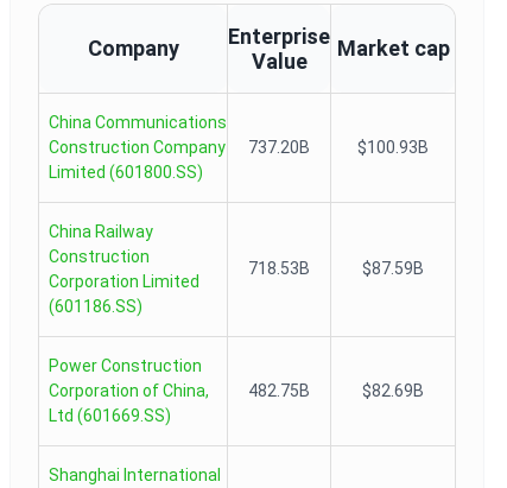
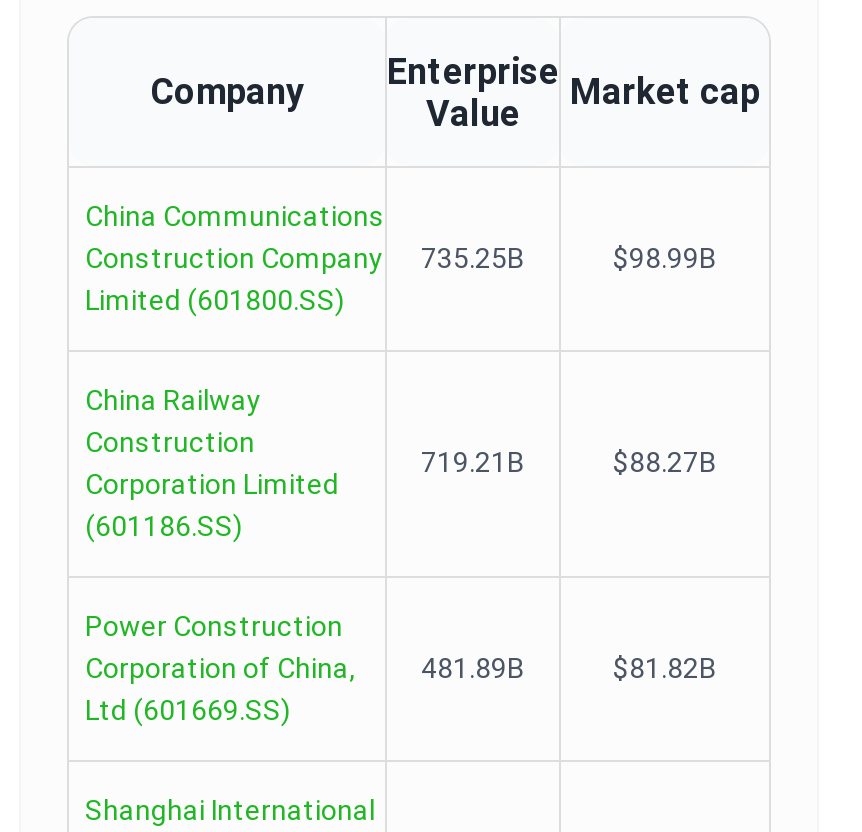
[248,138,429,157] 737.20B | $100.93B -> [421,242,717,274] 735.25B | $98.99B
[248,259,424,278] 718.53B | $87.59B -> [421,446,717,478] 719.21B | $88.27B
[248,381,424,400] 482.75B | $82.69B -> [421,652,717,684] 481.89B | $81.82B

